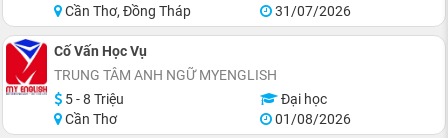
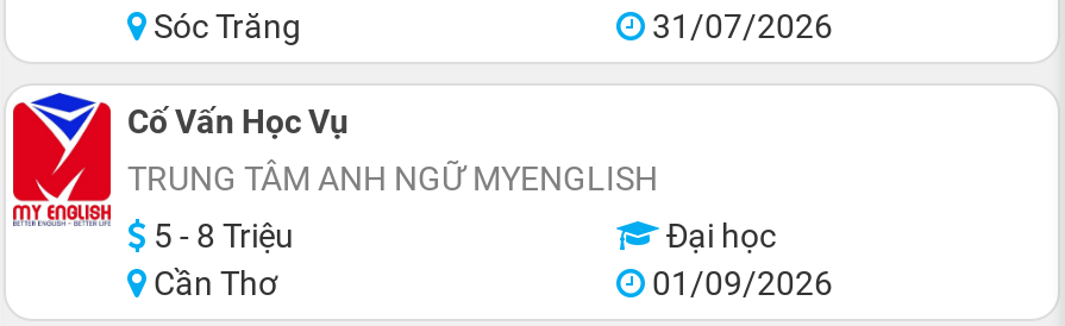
[62,3,191,19] Cần Thơ, Đồng Tháp -> [146,7,301,45] Sóc Trăng
[271,111,350,127] 01/08/2026 -> [645,264,833,302] 01/09/2026

